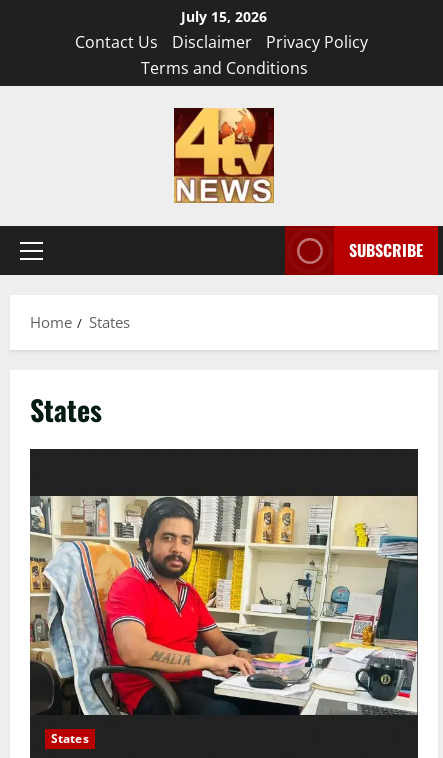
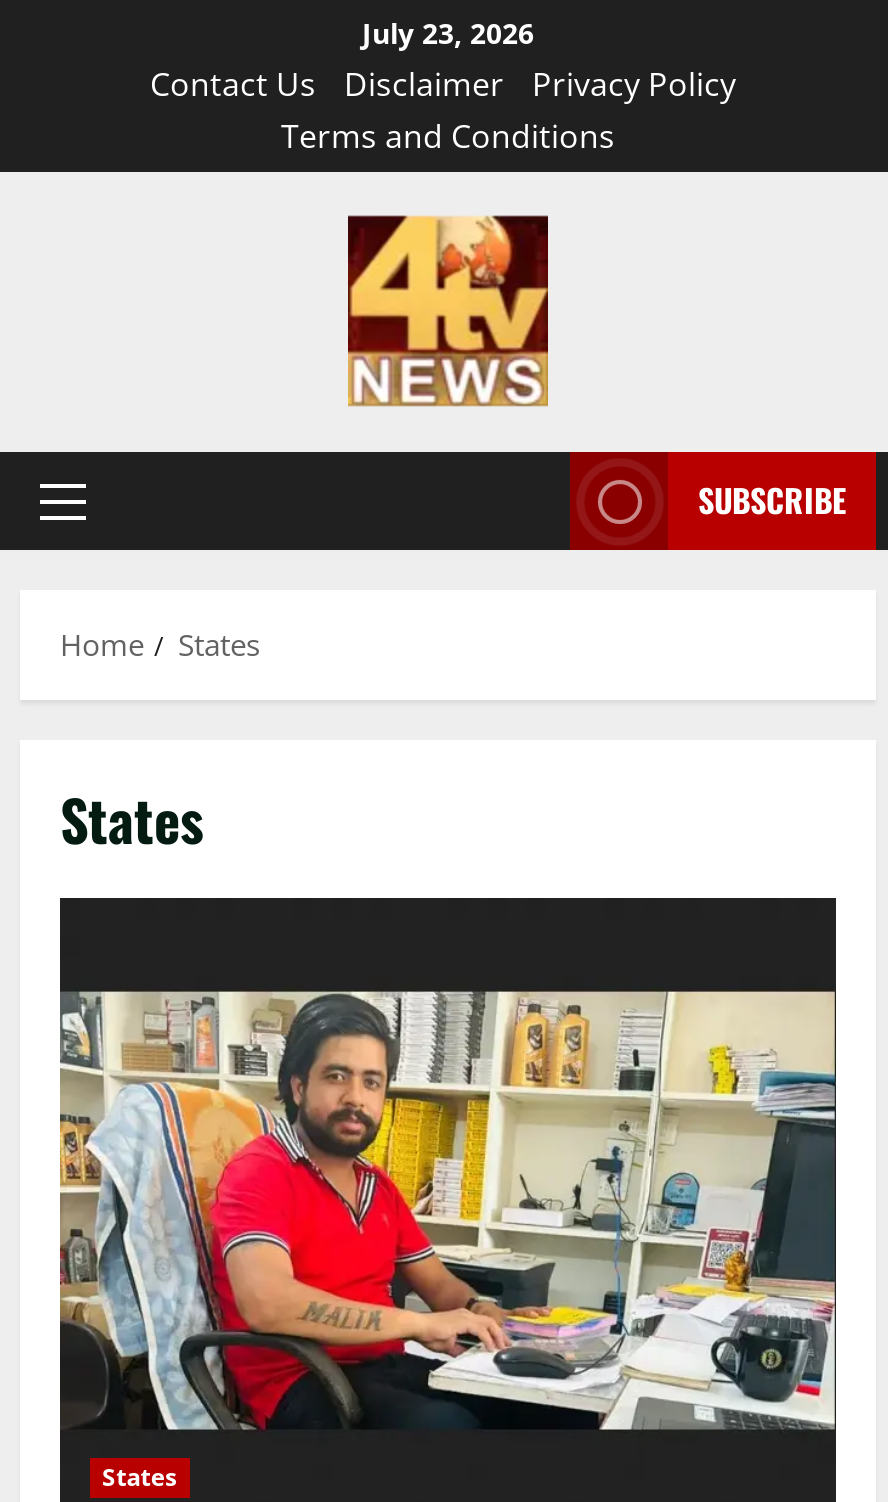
[181,7,267,26] July 15, 2026 -> [362,14,534,52] July 23, 2026

